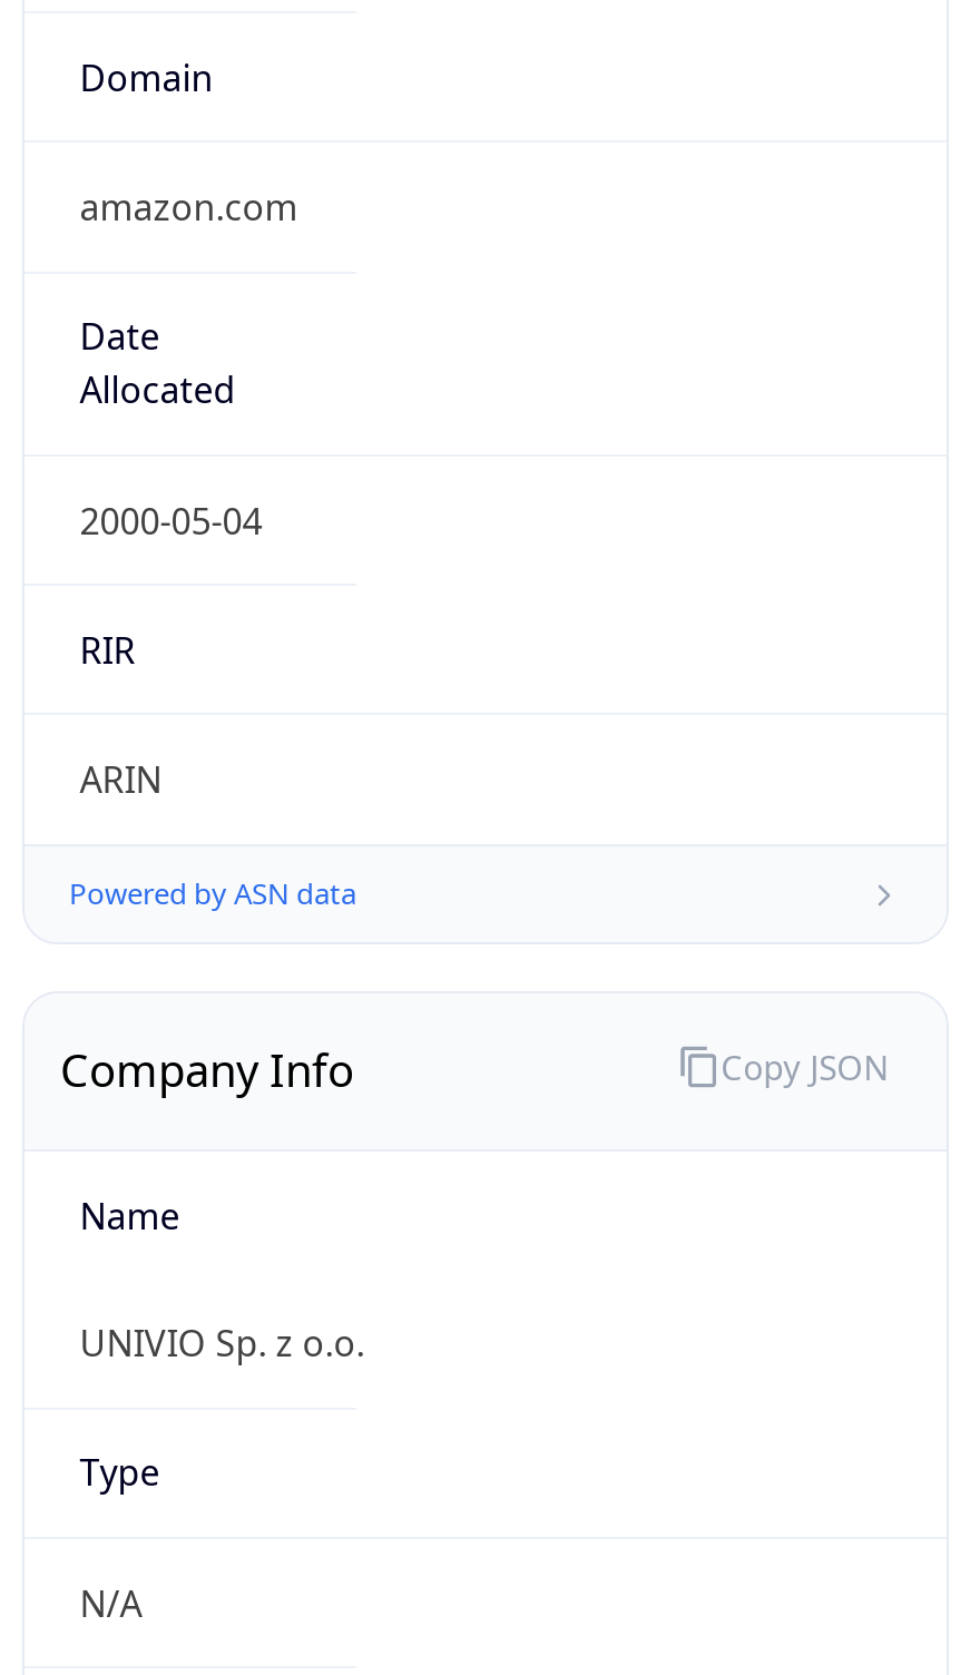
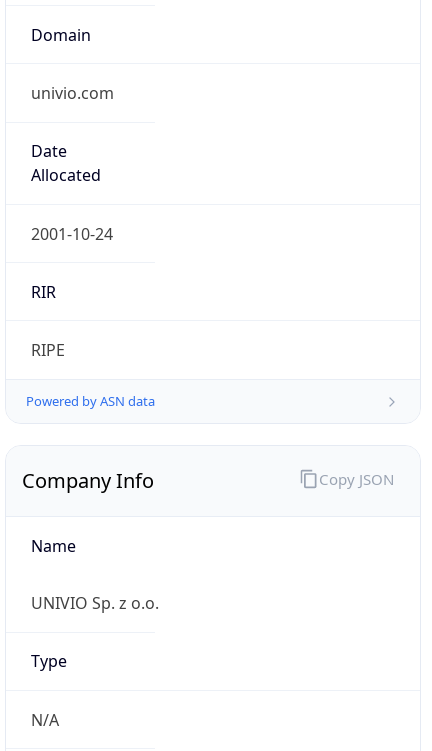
[80,183,298,232] amazon.com -> [31,82,114,104] univio.com
[80,496,262,545] 2000-05-04 -> [31,222,113,244] 2001-10-24
[80,755,162,804] ARIN -> [31,339,65,361] RIPE

